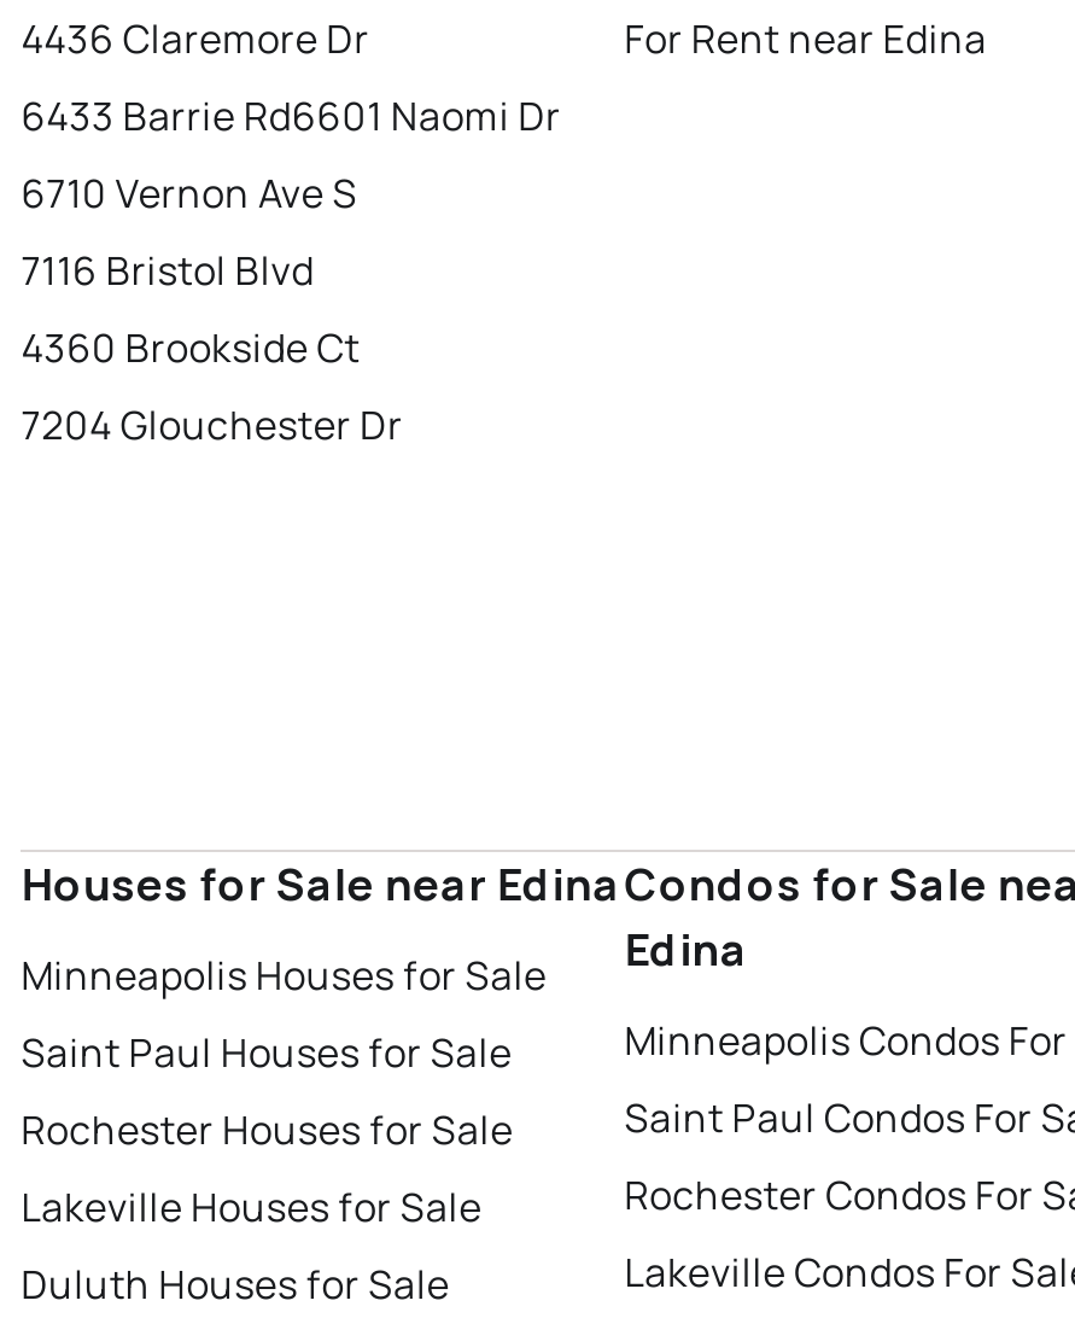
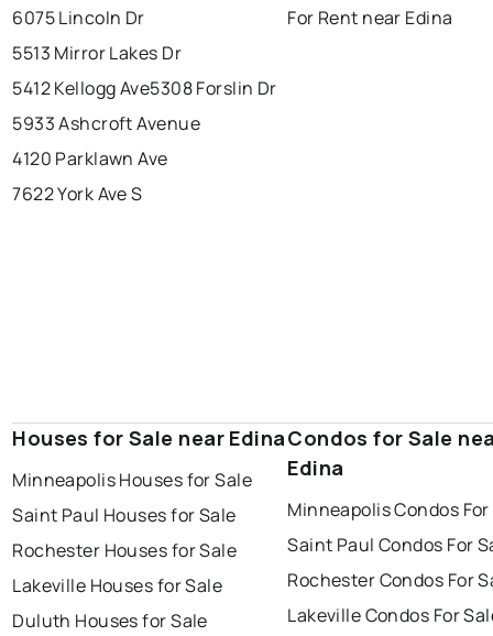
[21,13,370,66] 4436 Claremore Dr -> [12,6,145,30] 6075 Lincoln Dr
[21,90,561,143] 6433 Barrie Rd6601 Naomi Dr -> [12,41,182,65] 5513 Mirror Lakes Dr
[21,167,358,220] 6710 Vernon Ave S -> [12,76,277,100] 5412 Kellogg Ave5308 Forslin Dr
[21,244,314,297] 7116 Bristol Blvd -> [12,111,200,136] 5933 Ashcroft Avenue
[21,322,360,375] 4360 Brookside Ct -> [12,147,168,171] 4120 Parklawn Ave
[21,399,403,452] 7204 Glouchester Dr -> [12,182,143,206] 7622 York Ave S

